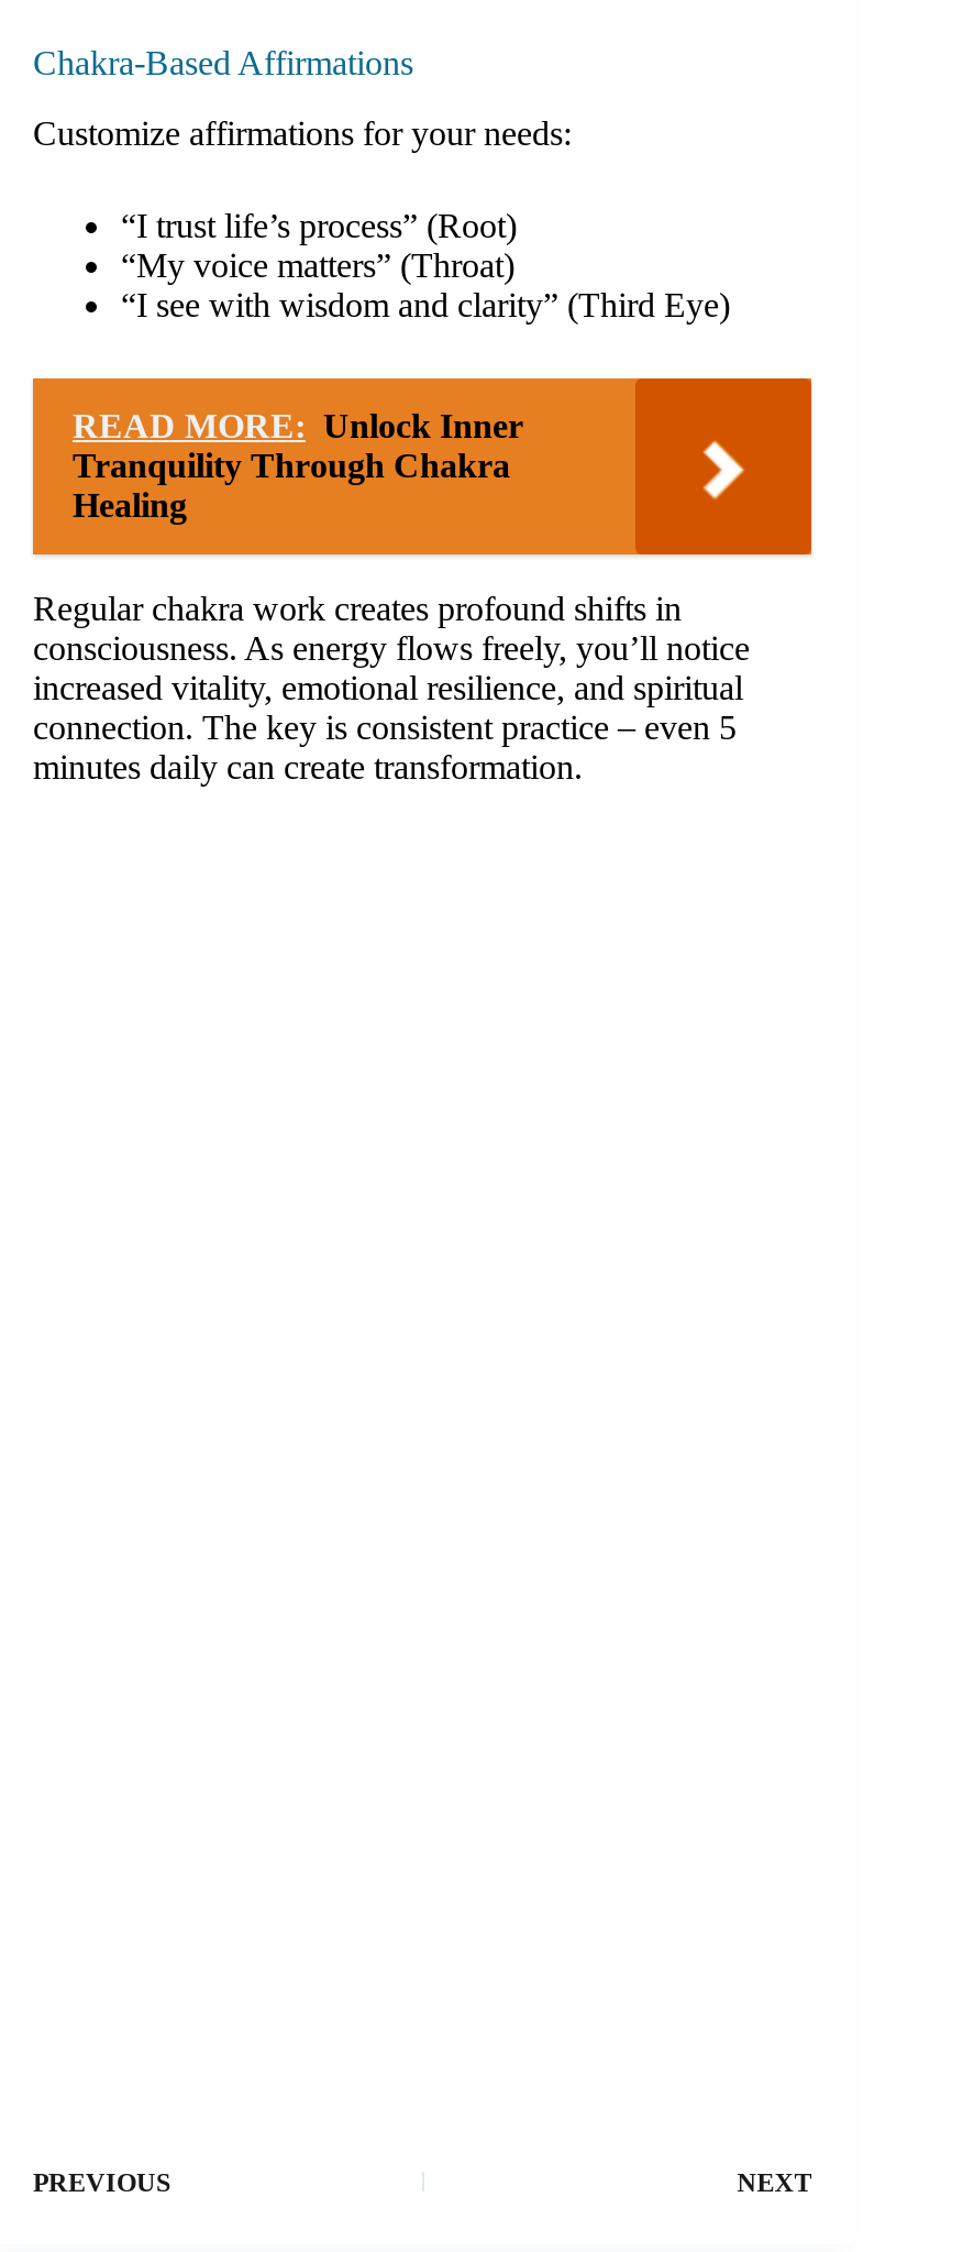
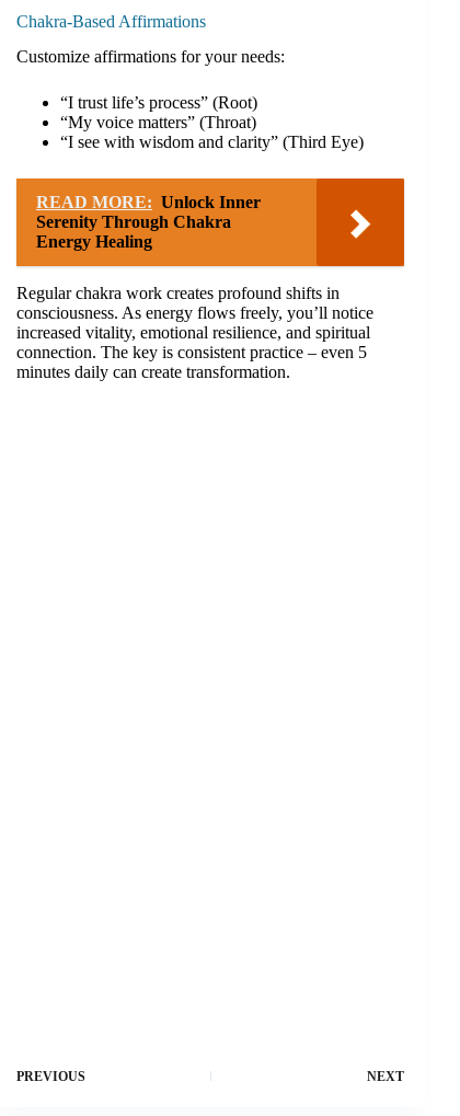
[73,447,510,524] Tranquility Through Chakra | Healing -> [36,213,231,251] Serenity Through Chakra | Energy Healing

